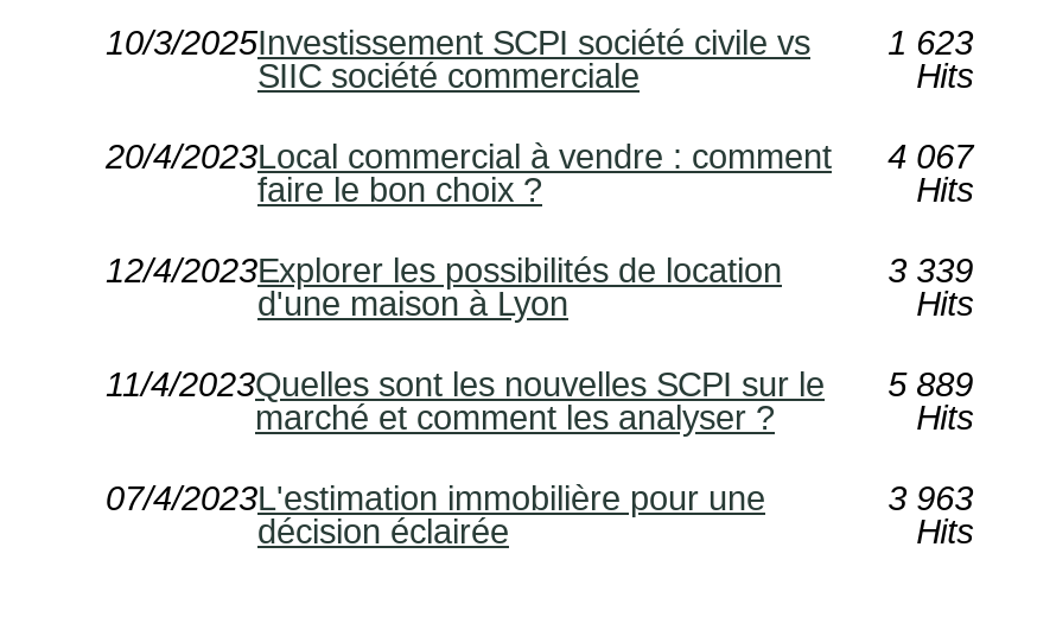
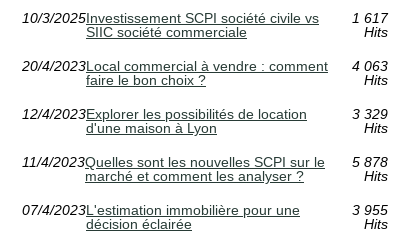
[888,24,973,62] 1 623 -> [352,10,388,26] 1 617
[106,138,973,176] 20/4/2023Local commercial à vendre : comment 4 067 -> [22,58,388,74] 20/4/2023Local commercial à vendre : comment 4 063
[888,252,973,290] 3 339 -> [352,106,388,122] 3 329
[106,365,973,403] 11/4/2023Quelles sont les nouvelles SCPI sur le 5 889 -> [22,154,388,170] 11/4/2023Quelles sont les nouvelles SCPI sur le 5 878
[888,479,973,517] 3 963 -> [352,202,388,218] 3 955

